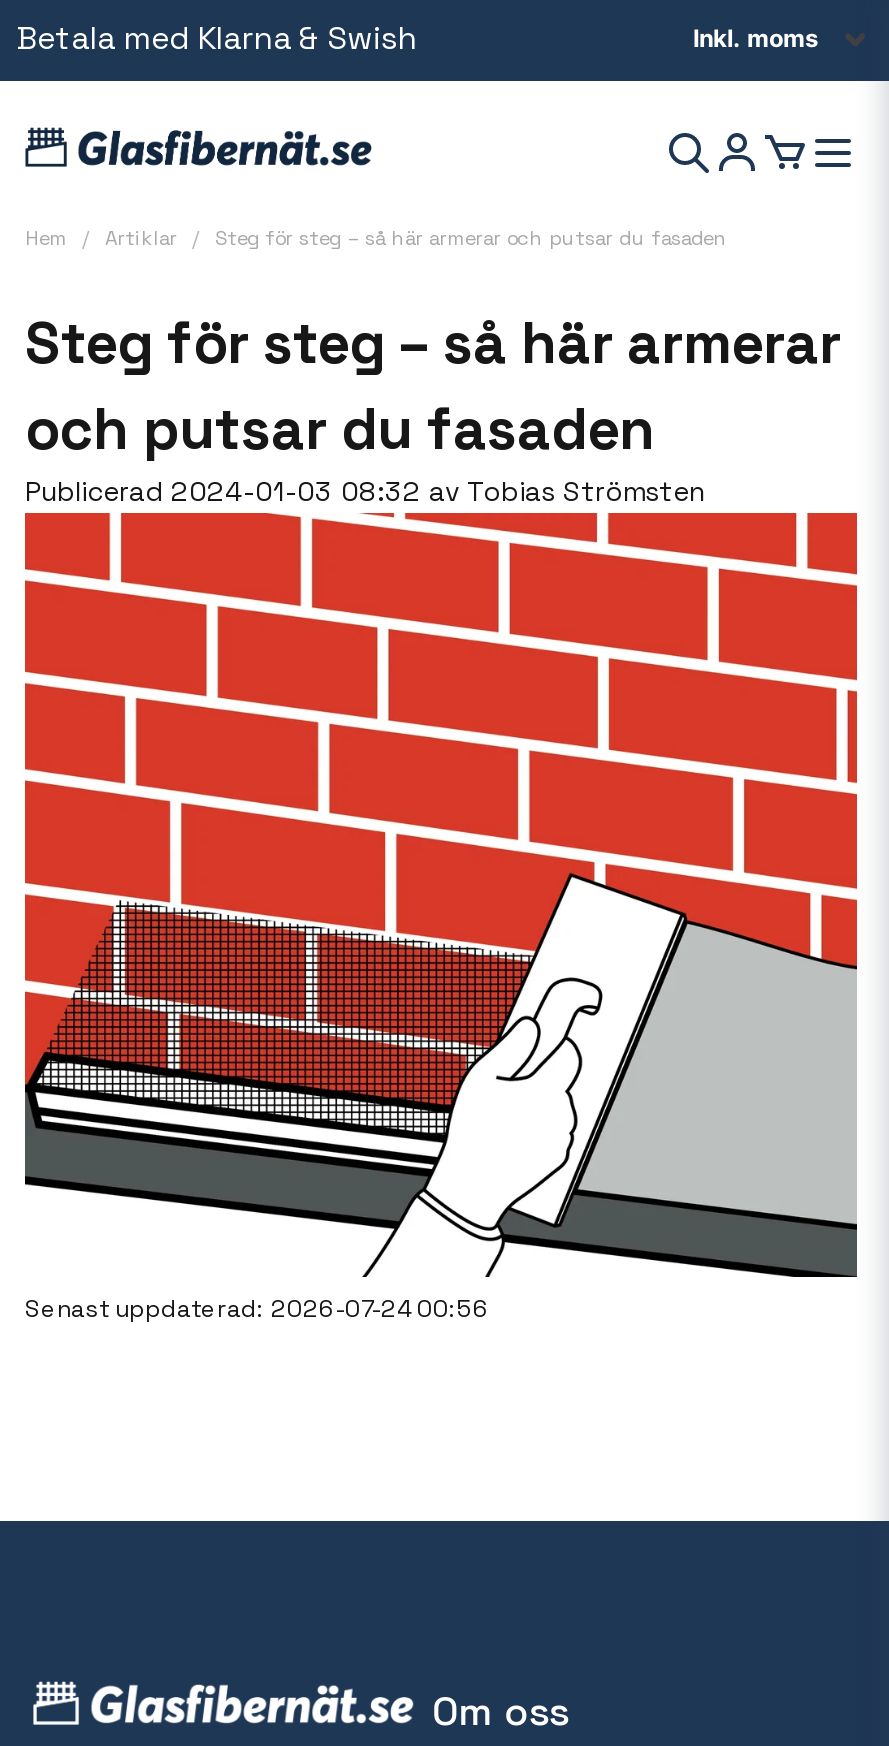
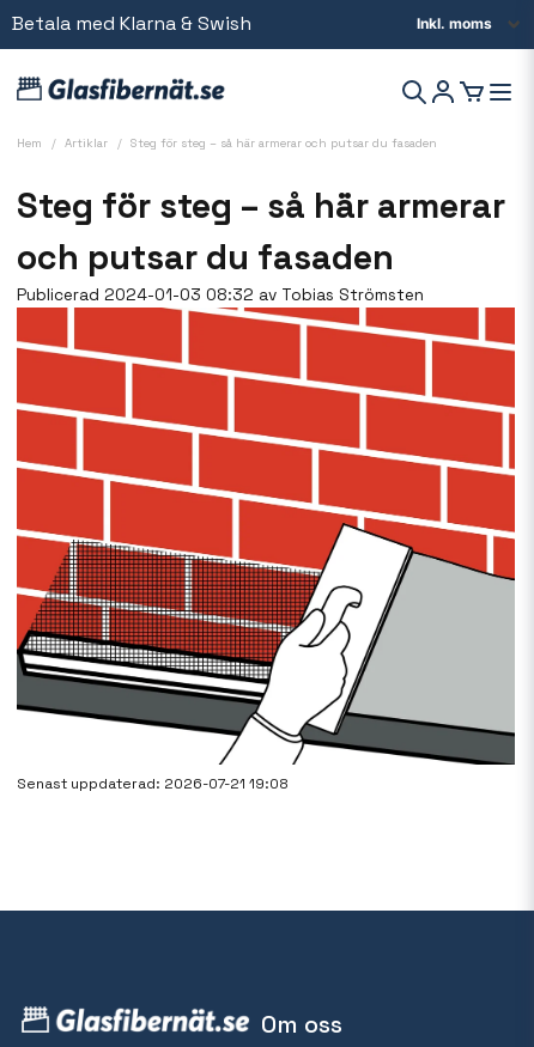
[25,1294,489,1326] Senast uppdaterad: 2026-07-24 00:56 -> [17,775,289,794] Senast uppdaterad: 2026-07-21 19:08

